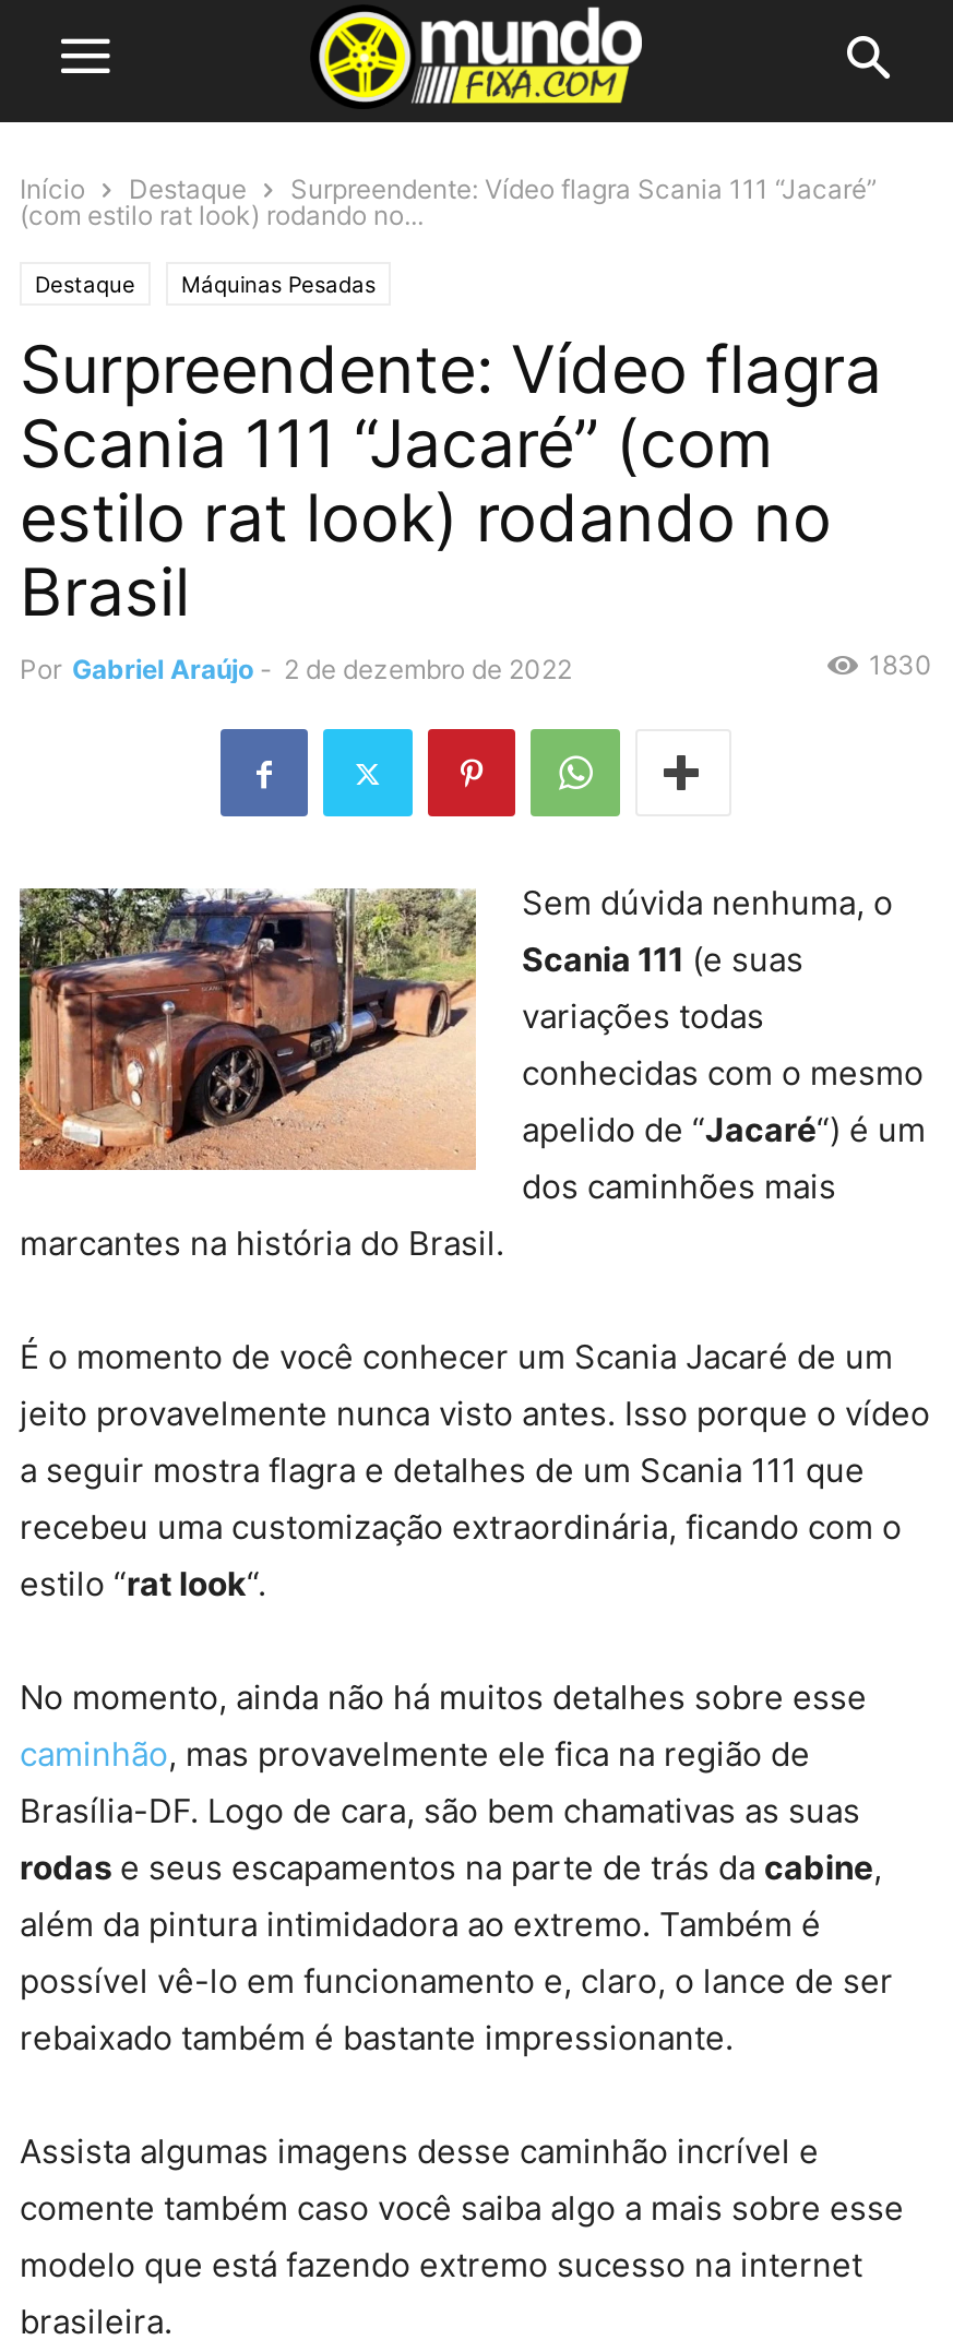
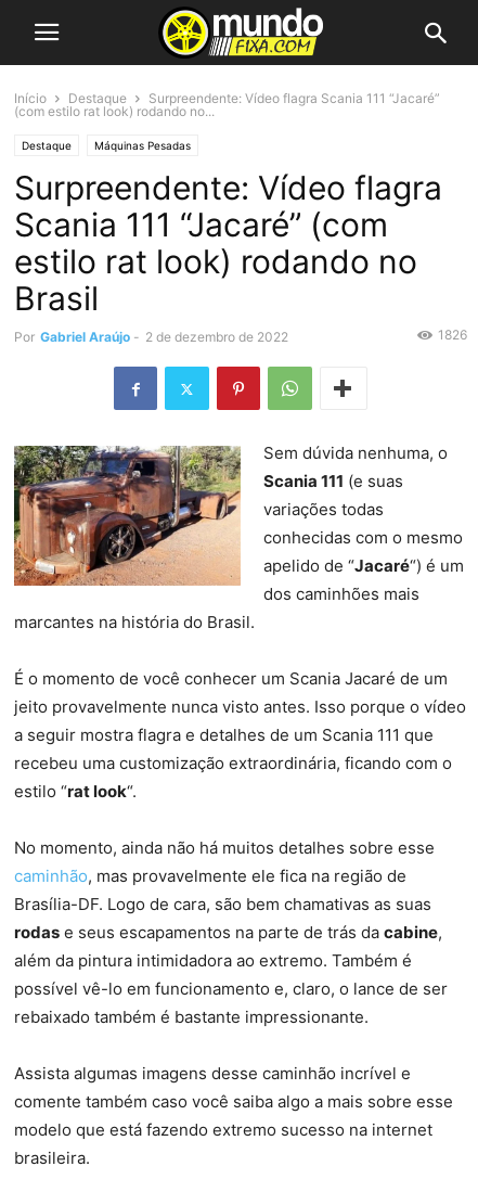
[869,648,932,681] 1830 -> [438,326,467,343] 1826

